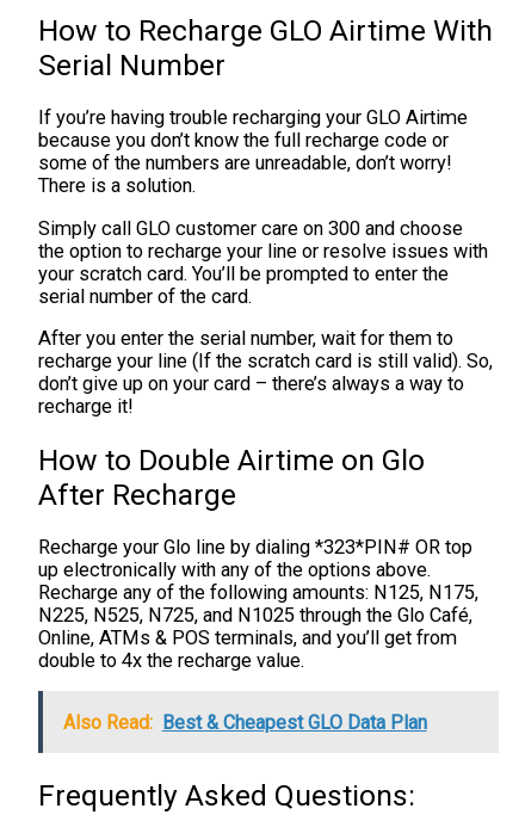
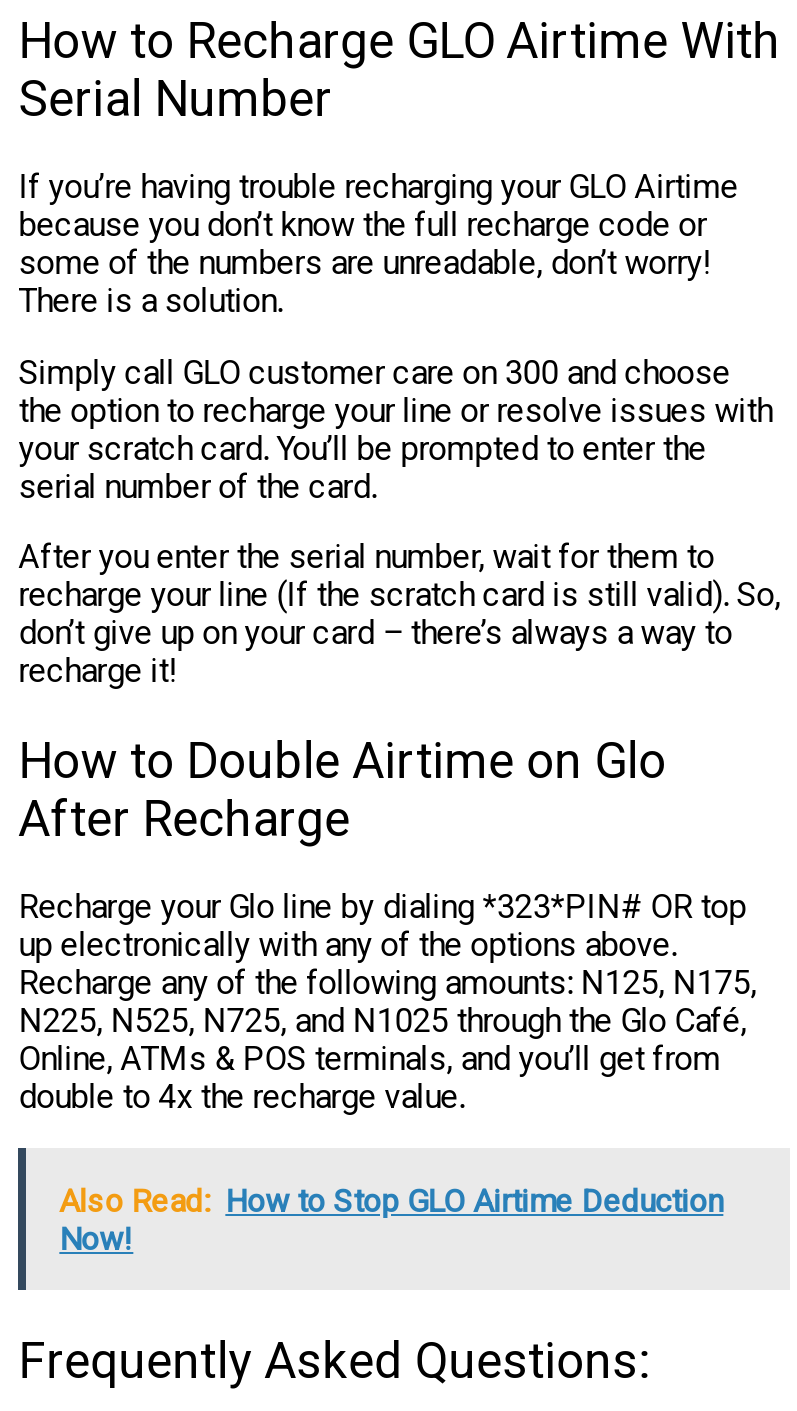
[63,711,427,734] Also Read: Best & Cheapest GLO Data Plan -> [59,1182,723,1258] Also Read: How to Stop GLO Airtime Deduction | Now!

